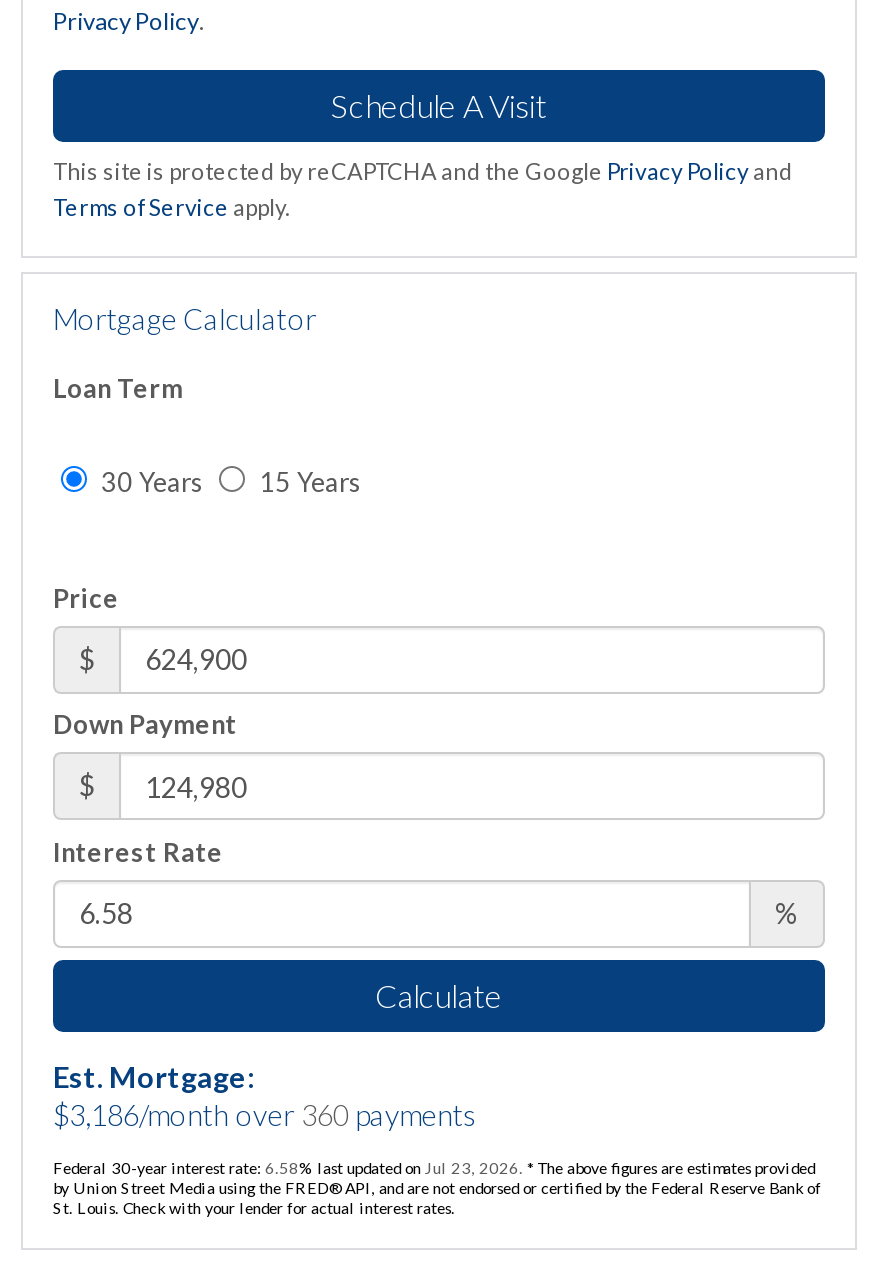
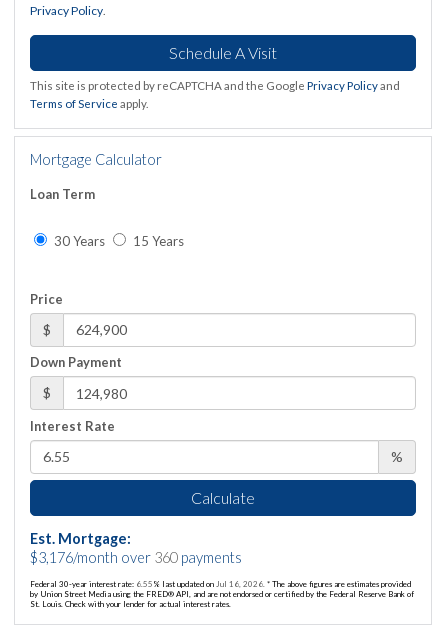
[53,1099,477,1133] $3,186/month over 360 payments -> [30,549,242,566] $3,176/month over 360 payments
[53,1159,815,1179] Federal 30-year interest rate: 6.58% last updated on Jul 23, 2026. * The above figures are estimates provided -> [30,579,411,589] Federal 30-year interest rate: 6.55% last updated on Jul 16, 2026. * The above figures are estimates provided

